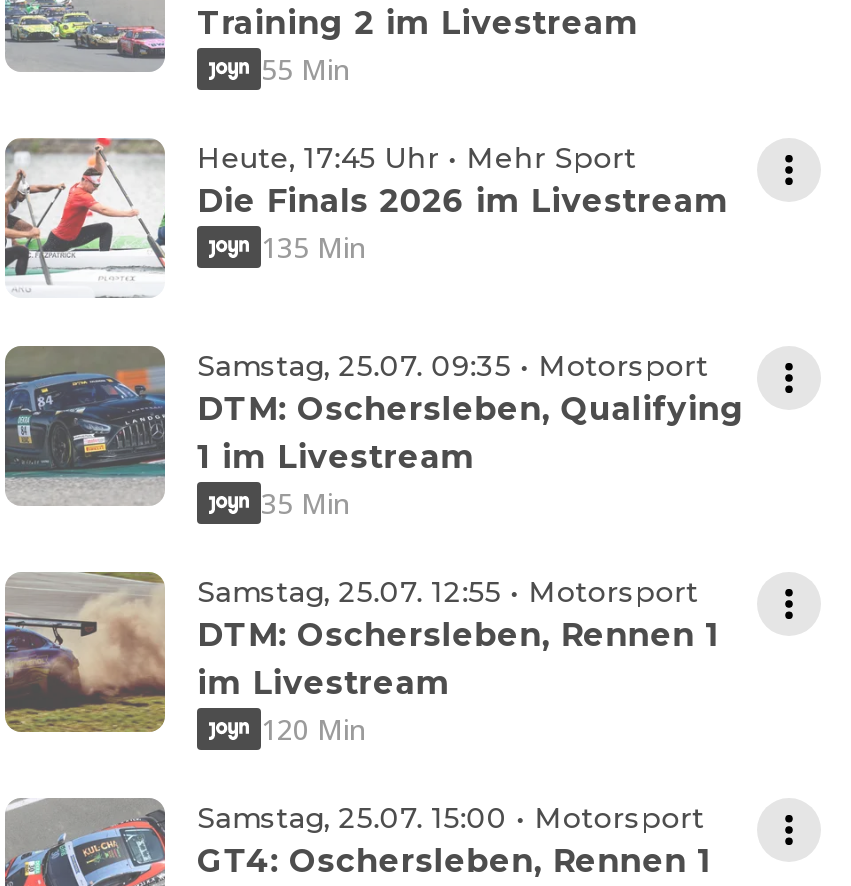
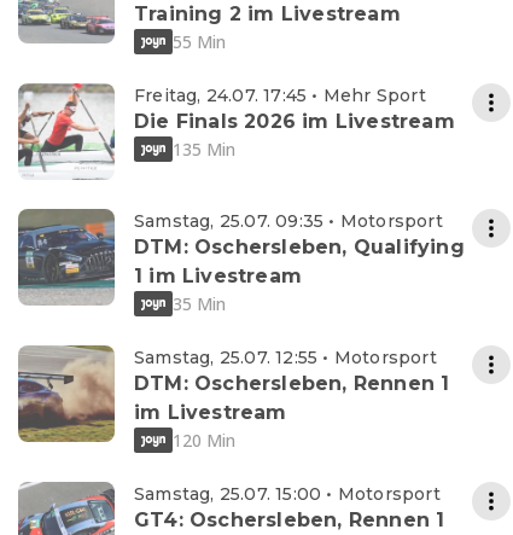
[197,140,637,176] Heute, 17:45 Uhr • Mehr Sport -> [134,85,426,107] Freitag, 24.07. 17:45 • Mehr Sport

